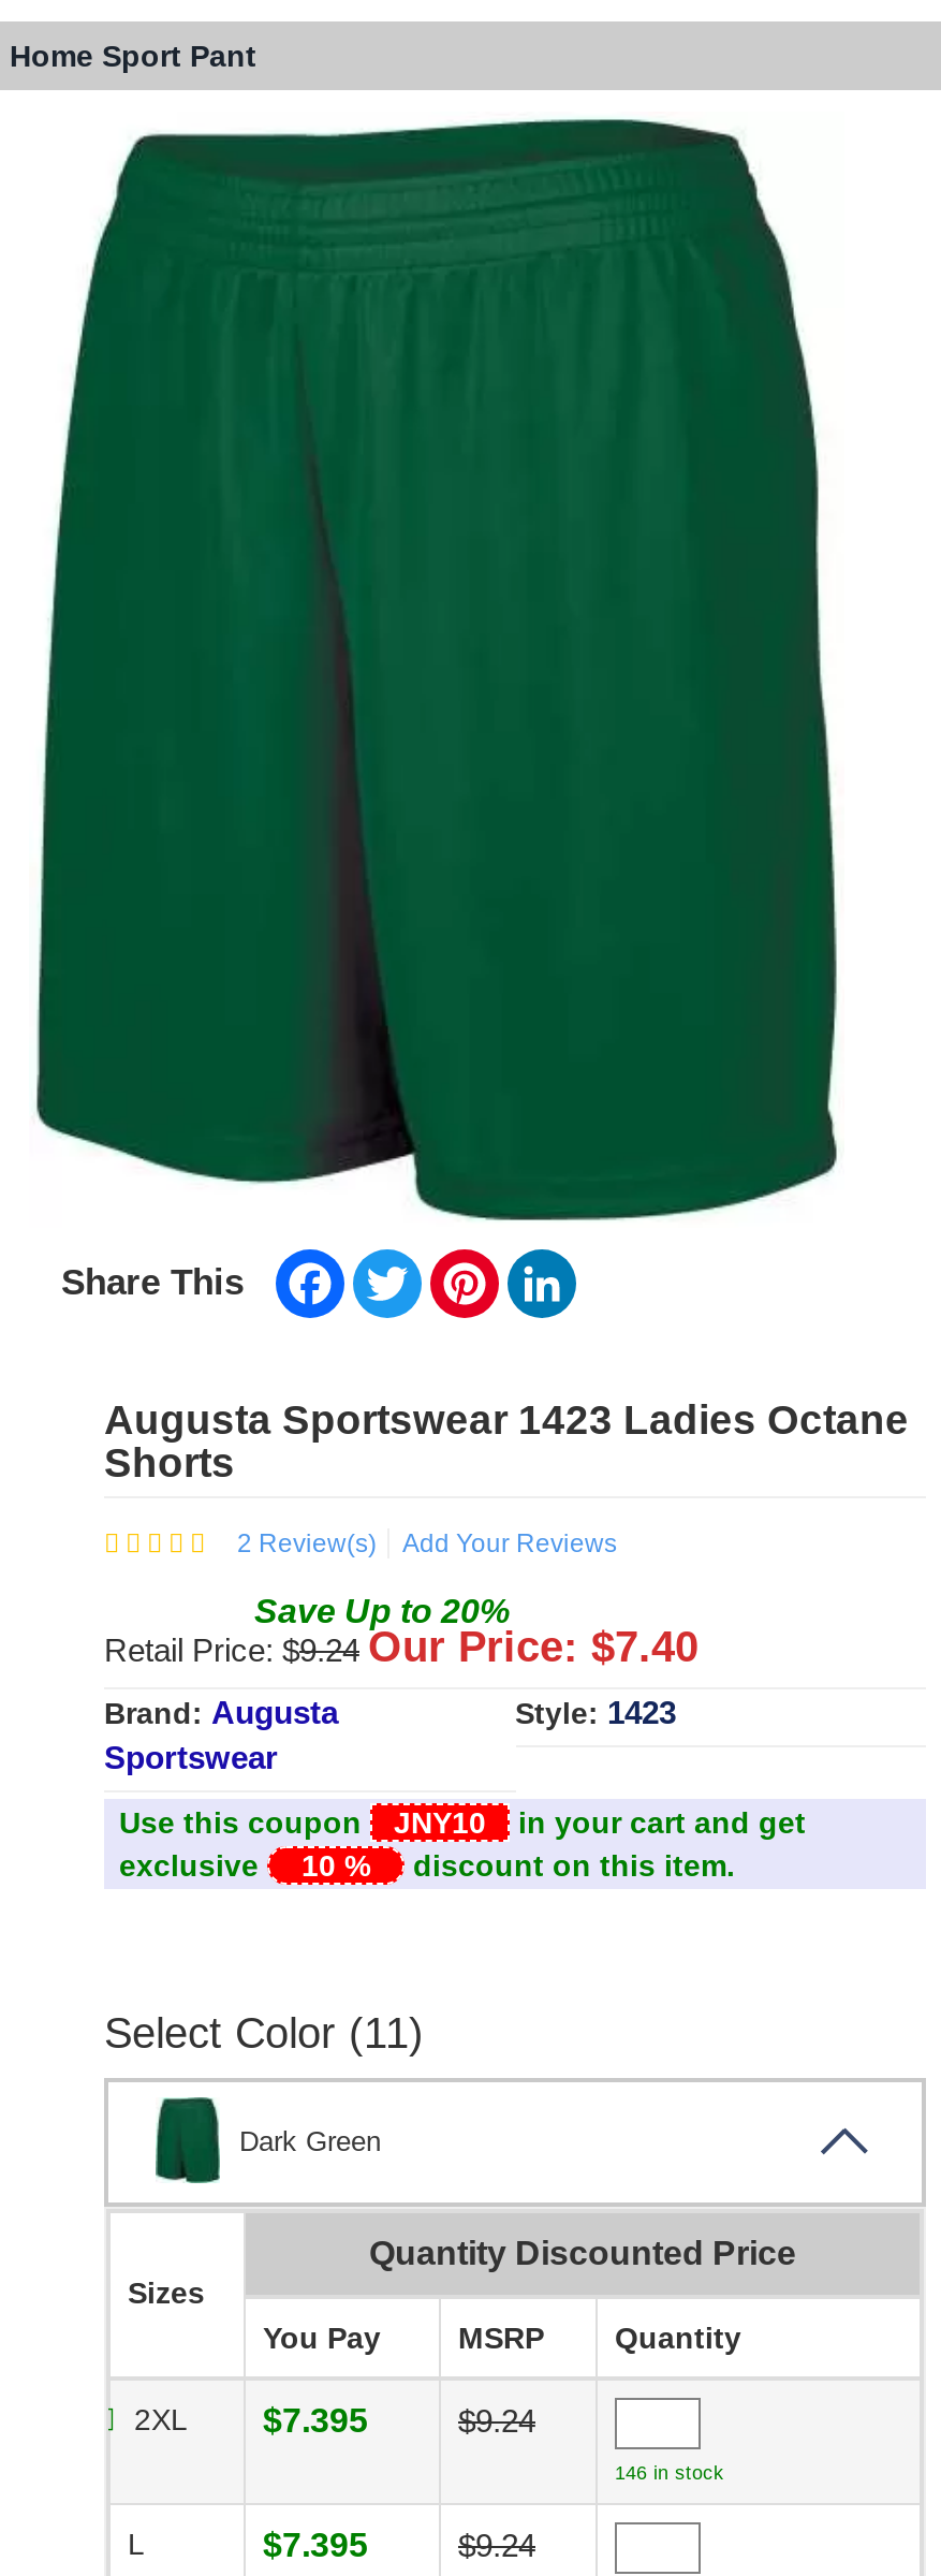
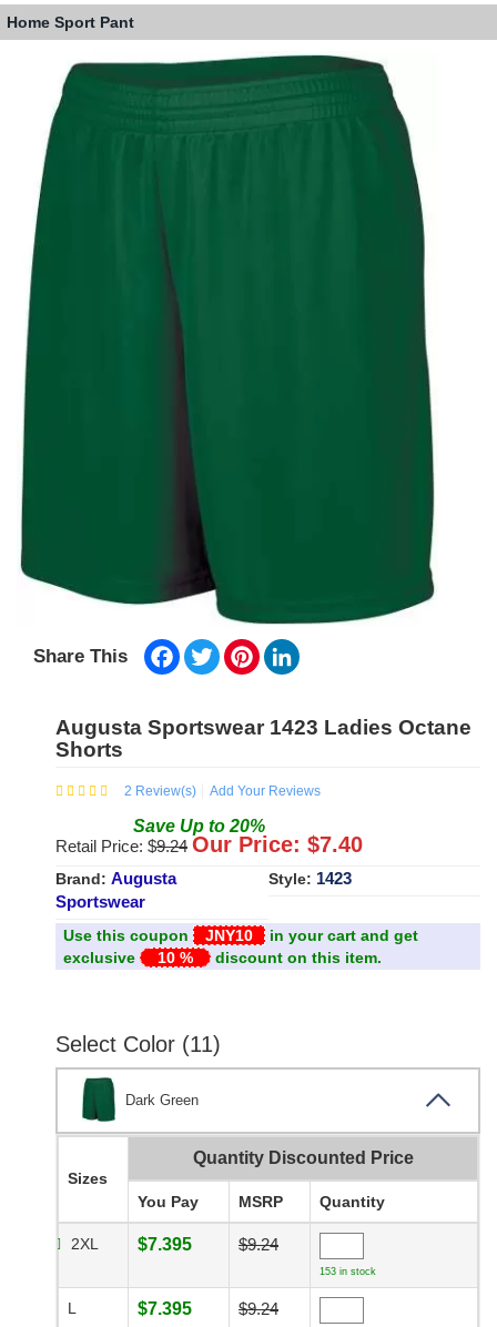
[615,2462,724,2483] 146 in stock -> [319,1266,376,1277] 153 in stock

